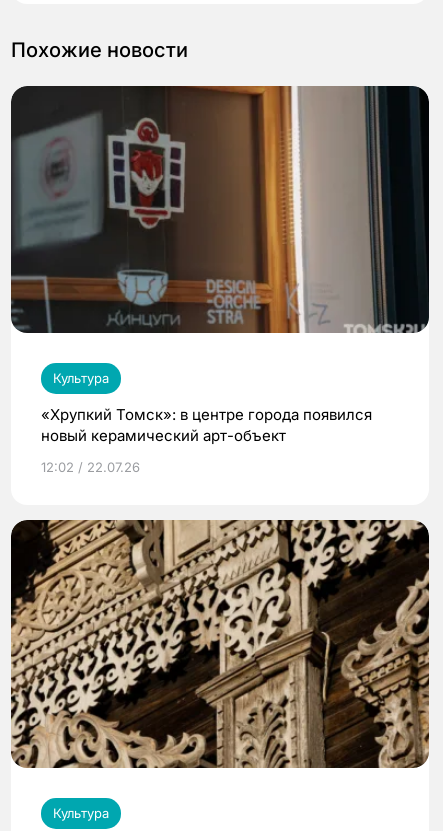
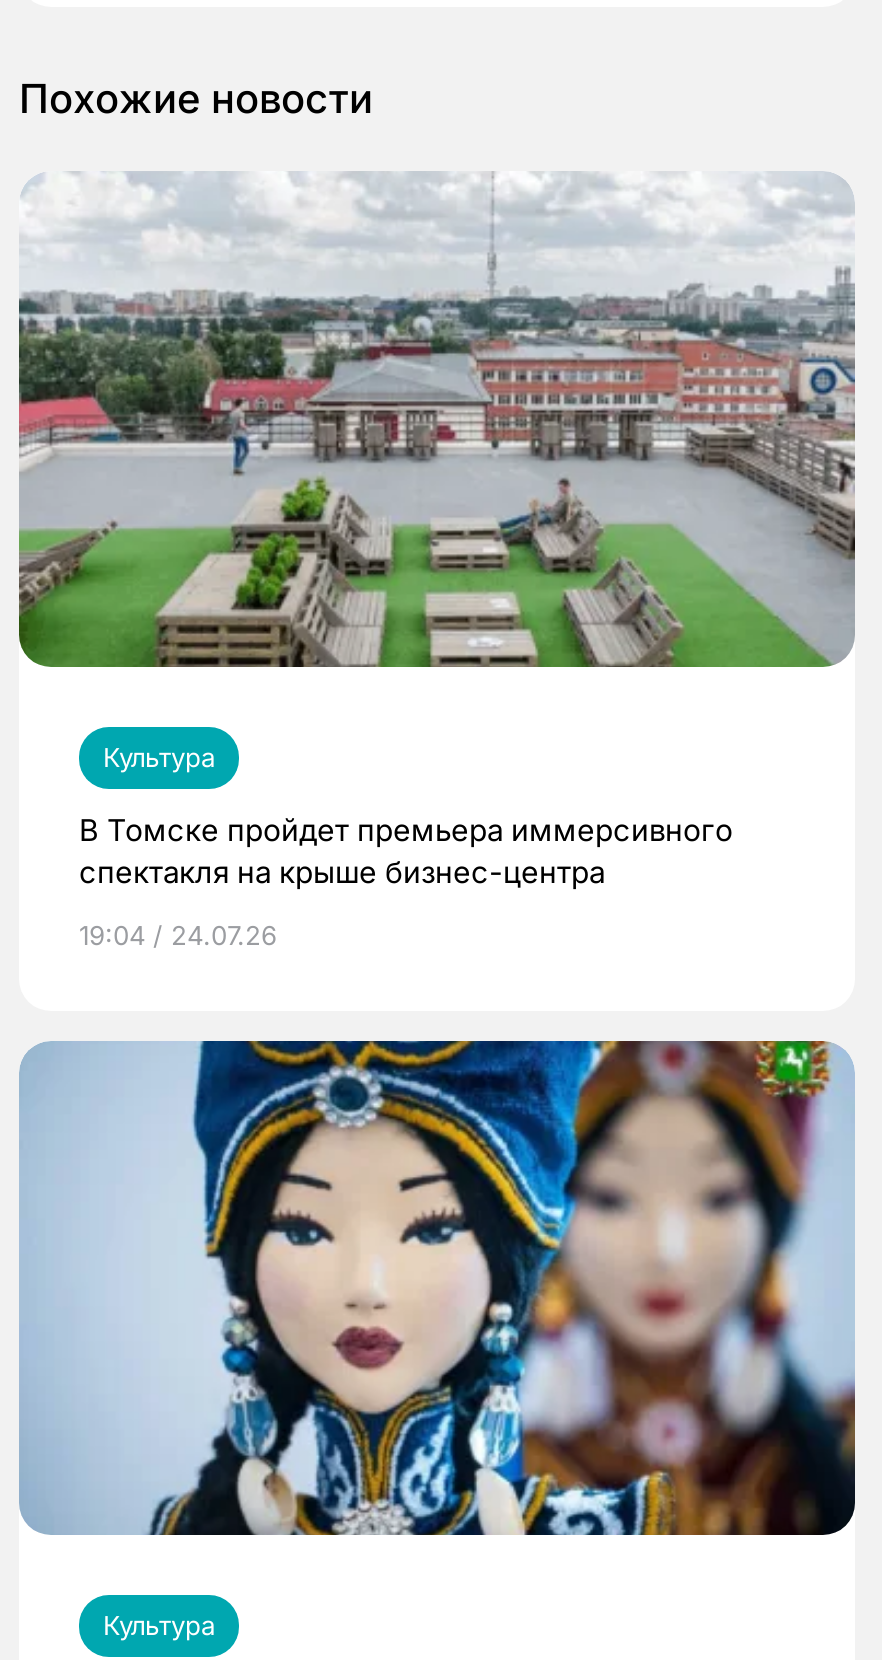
[10,85,430,334] [image] -> [17,172,857,668] [image]
[41,405,372,445] «Хрупкий Томск»: в центре города появился | новый керамический арт-объект -> [79,810,733,890] В Томске пройдет премьера иммерсивного | спектакля на крыше бизнес-центра
[41,459,140,475] 12:02 / 22.07.26 -> [79,918,277,950] 19:04 / 24.07.26
[10,519,430,769] [image] -> [19,1038,857,1536] [image]

